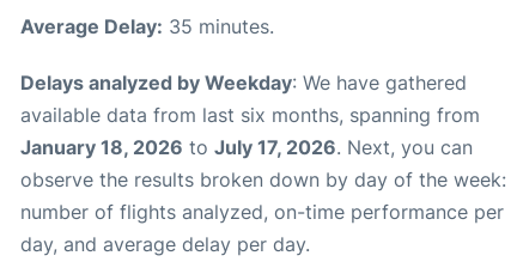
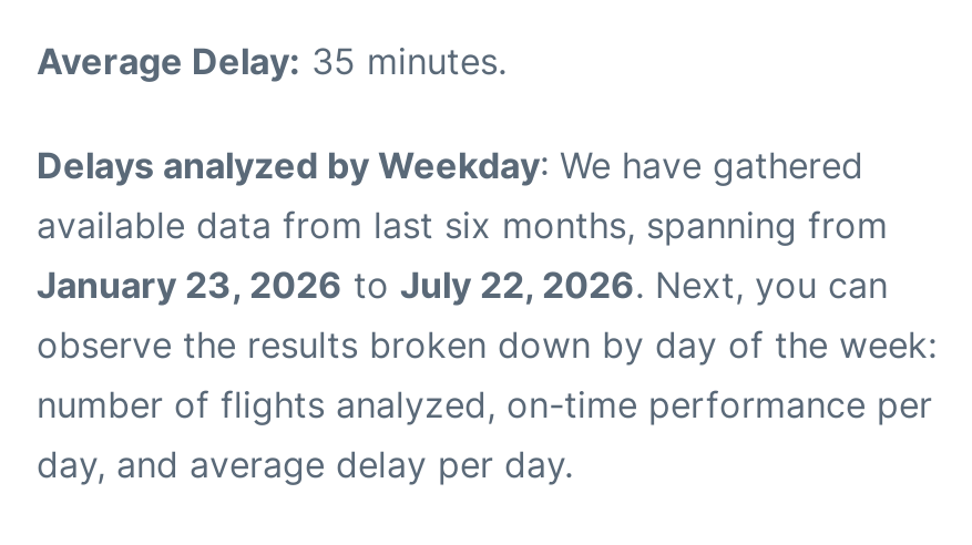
[20,135,473,159] January 18, 2026 to July 17, 2026. Next, you can -> [37,263,888,307] January 23, 2026 to July 22, 2026. Next, you can

